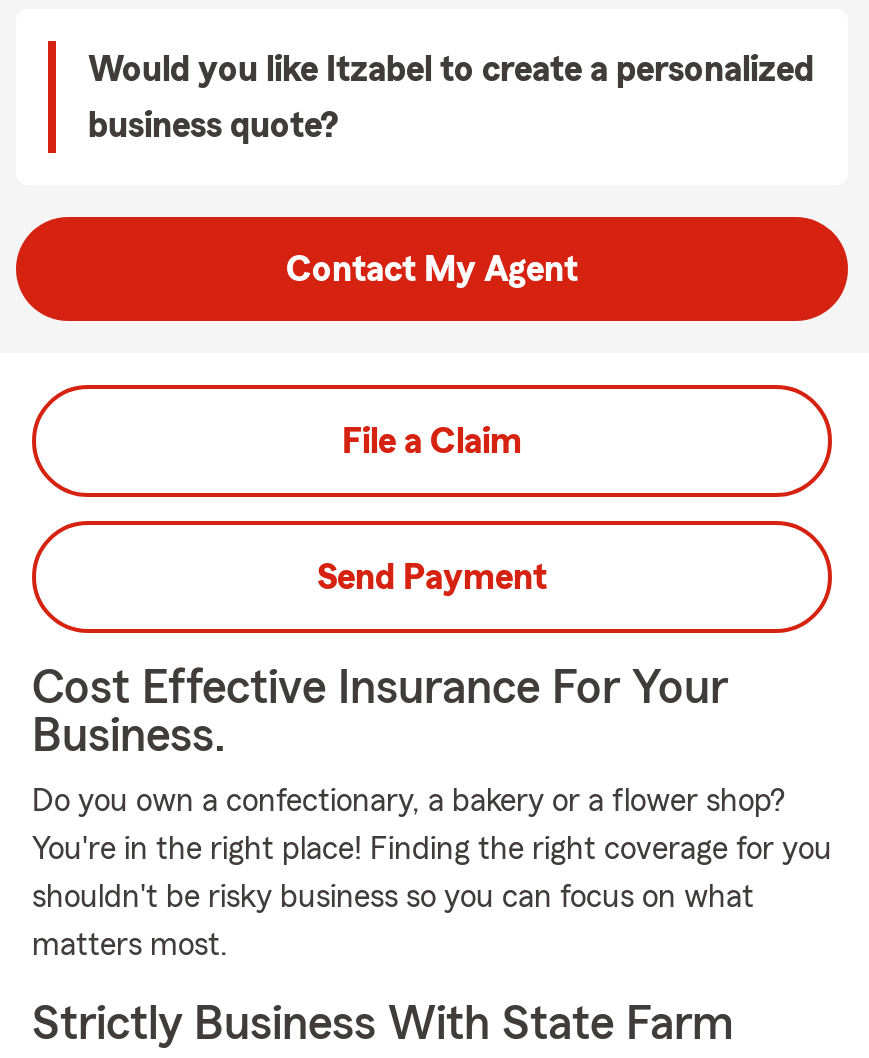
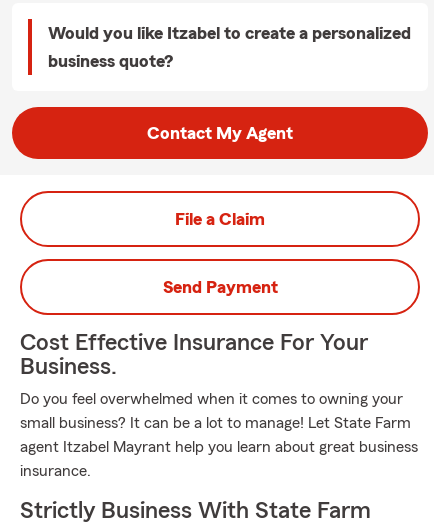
[32,785,786,817] Do you own a confectionary, a bakery or a flower shop? -> [20,391,403,407] Do you feel overwhelmed when it comes to owning your
[32,833,832,865] You're in the right place! Finding the right coverage for you -> [20,415,411,431] small business? It can be a lot to manage! Let State Farm
[32,881,754,913] shouldn't be risky business so you can focus on what -> [20,439,418,455] agent Itzabel Mayrant help you learn about great business
[32,929,228,961] matters most. -> [20,463,91,479] insurance.

